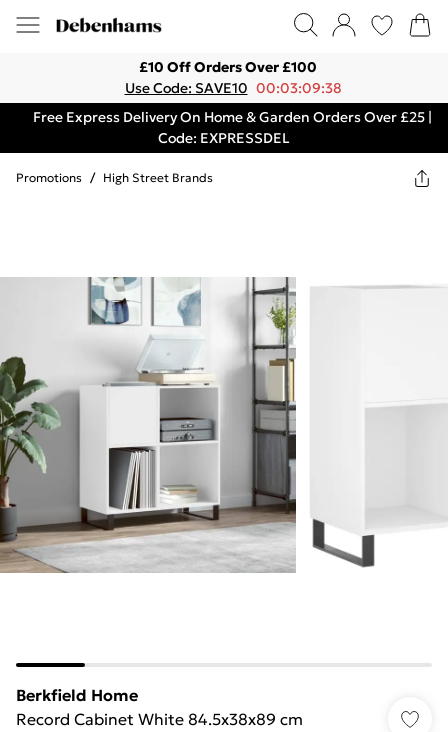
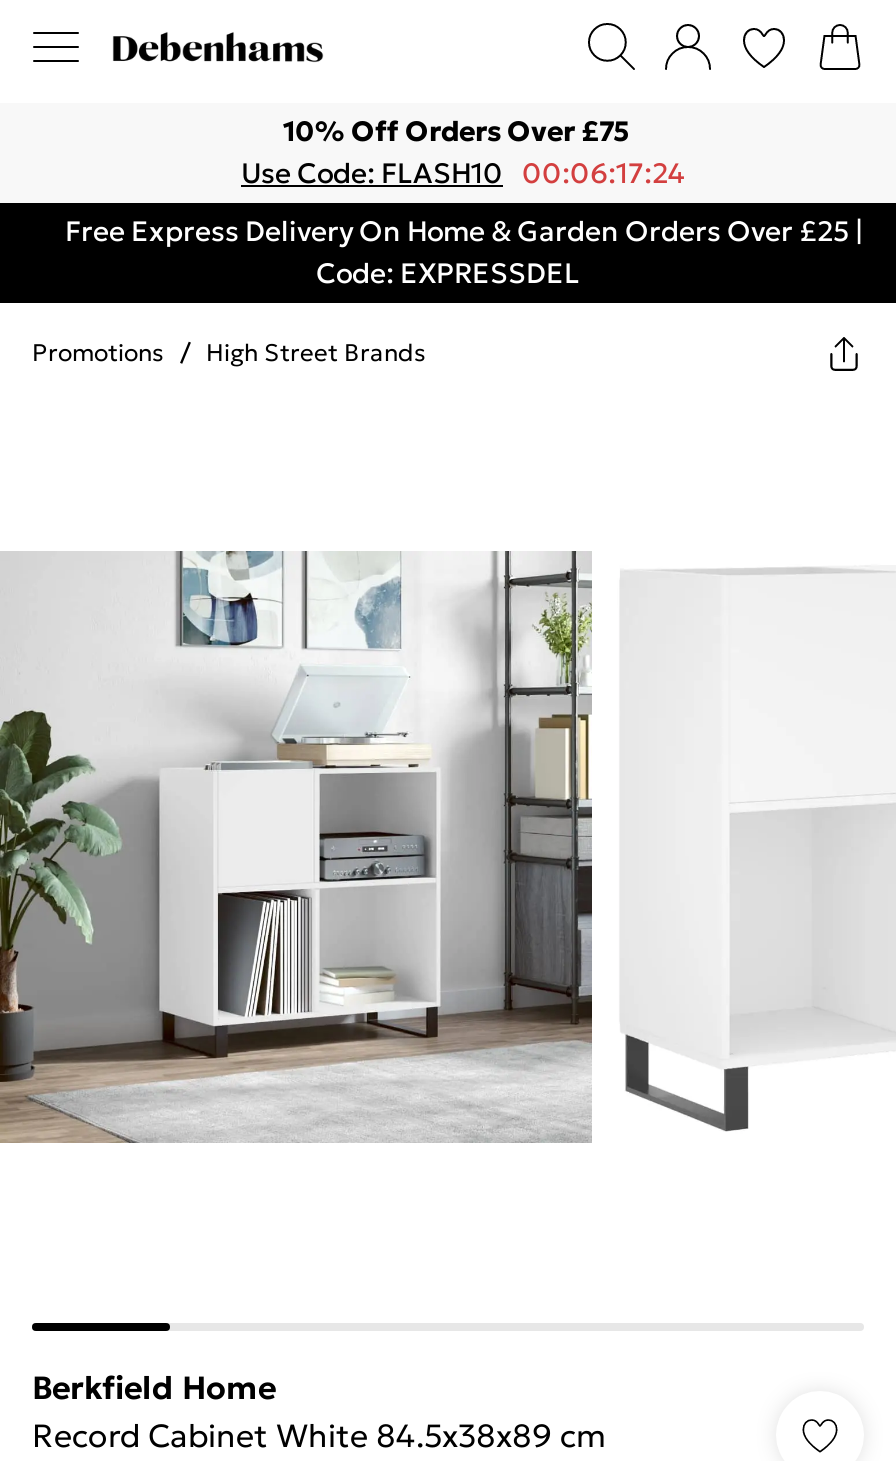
[139,58,317,76] £10 Off Orders Over £100 -> [283,113,629,149] 10% Off Orders Over £75
[124,79,341,97] Use Code: SAVE10 00:03:09:38 -> [241,155,684,191] Use Code: FLASH10 00:06:17:24

